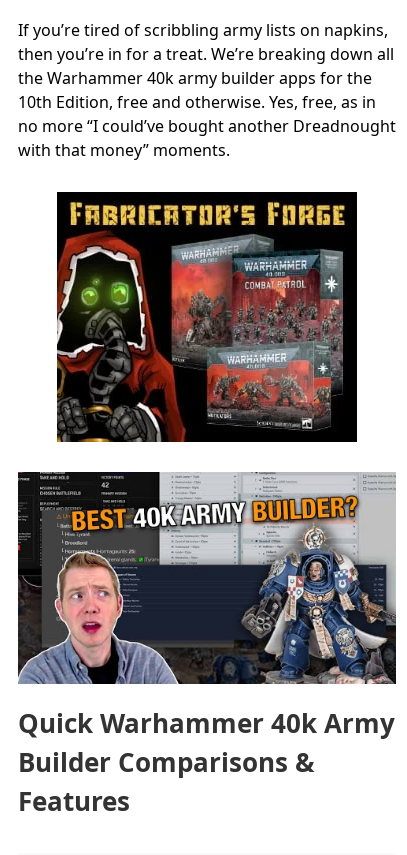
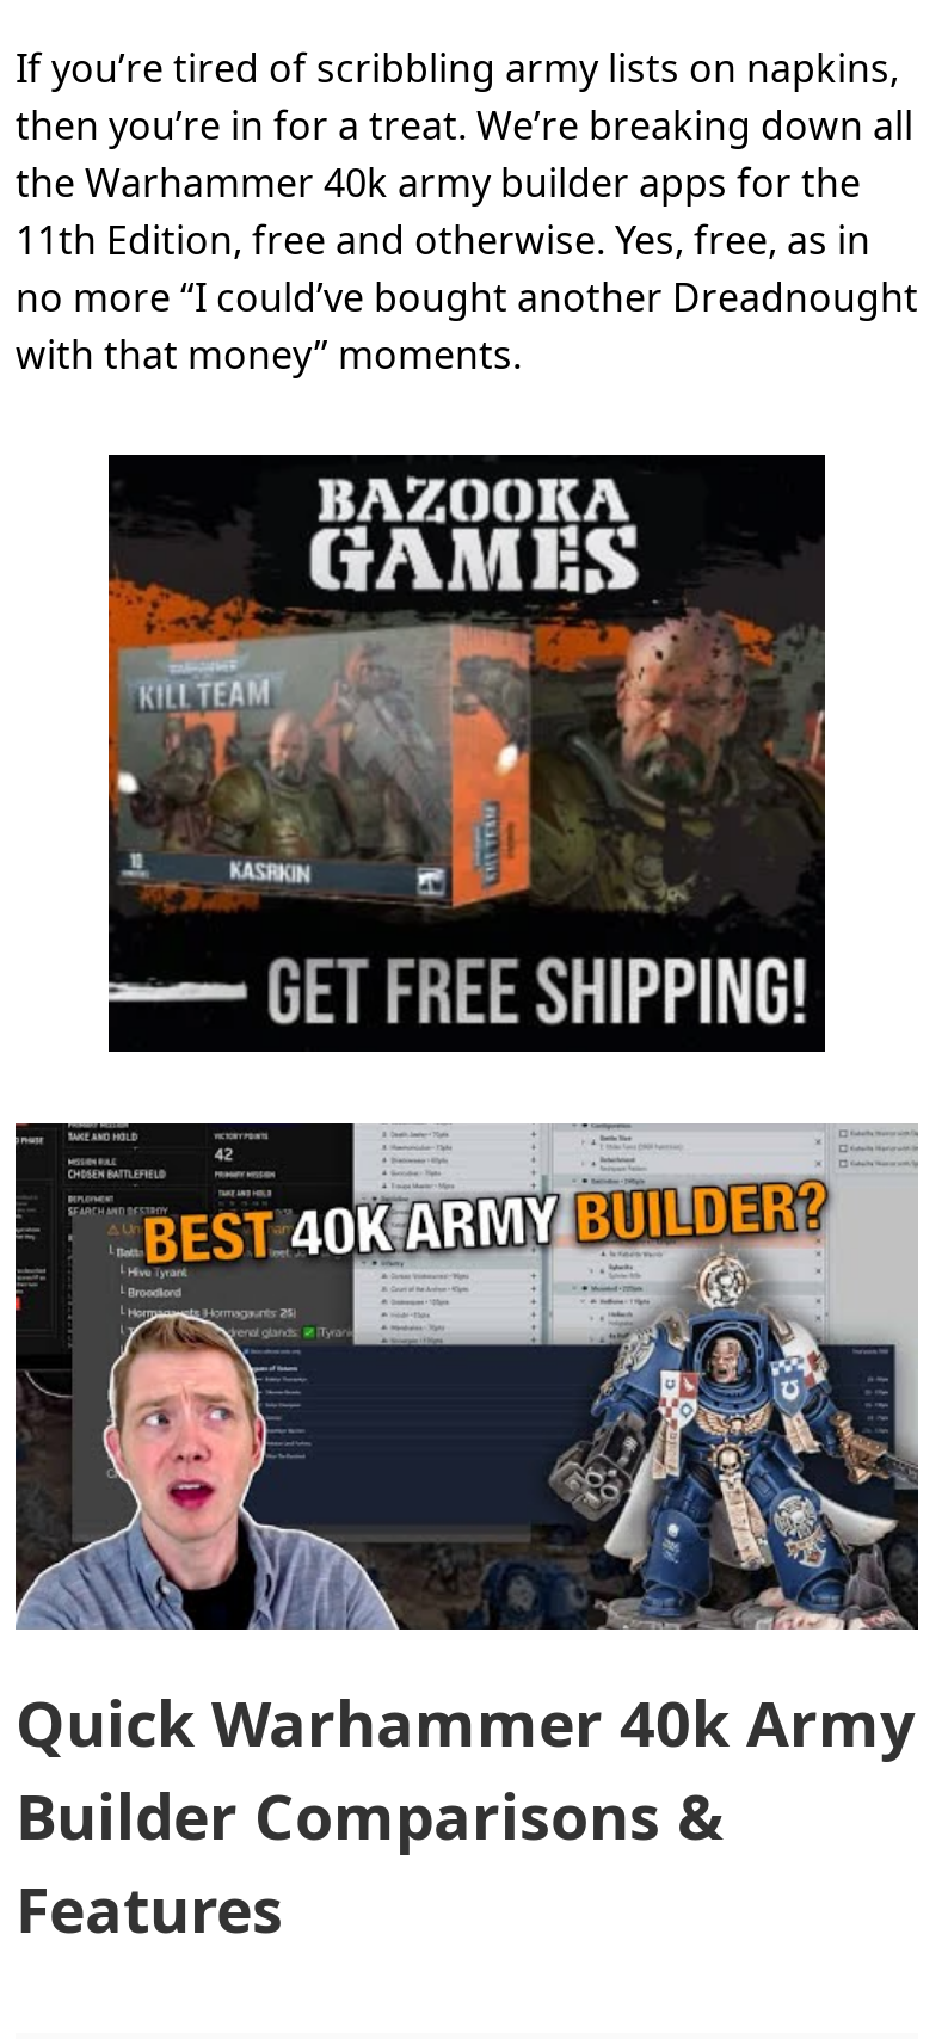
[18,91,376,113] 10th Edition, free and otherwise. Yes, free, as in -> [16,213,870,265] 11th Edition, free and otherwise. Yes, free, as in
[56,201,358,443] [image] -> [106,474,827,1054] [image]

